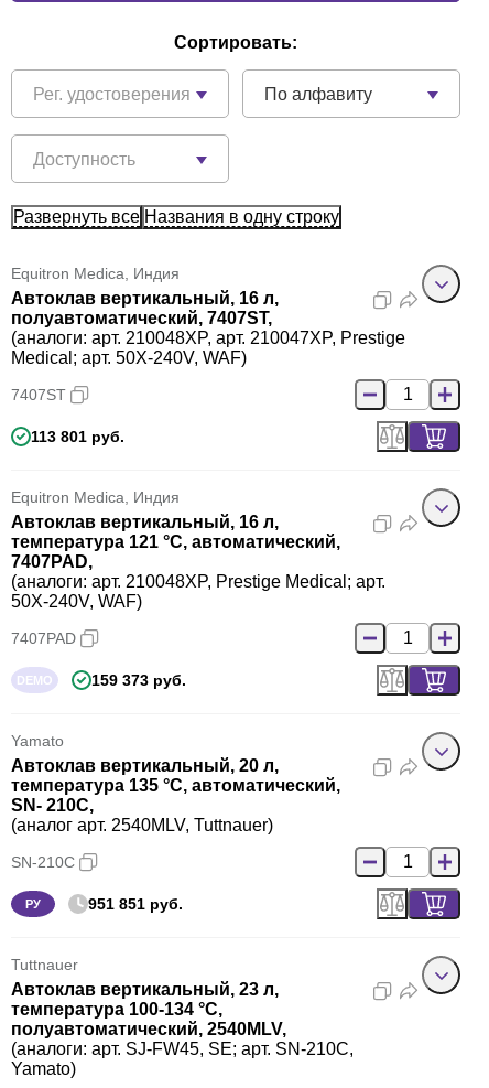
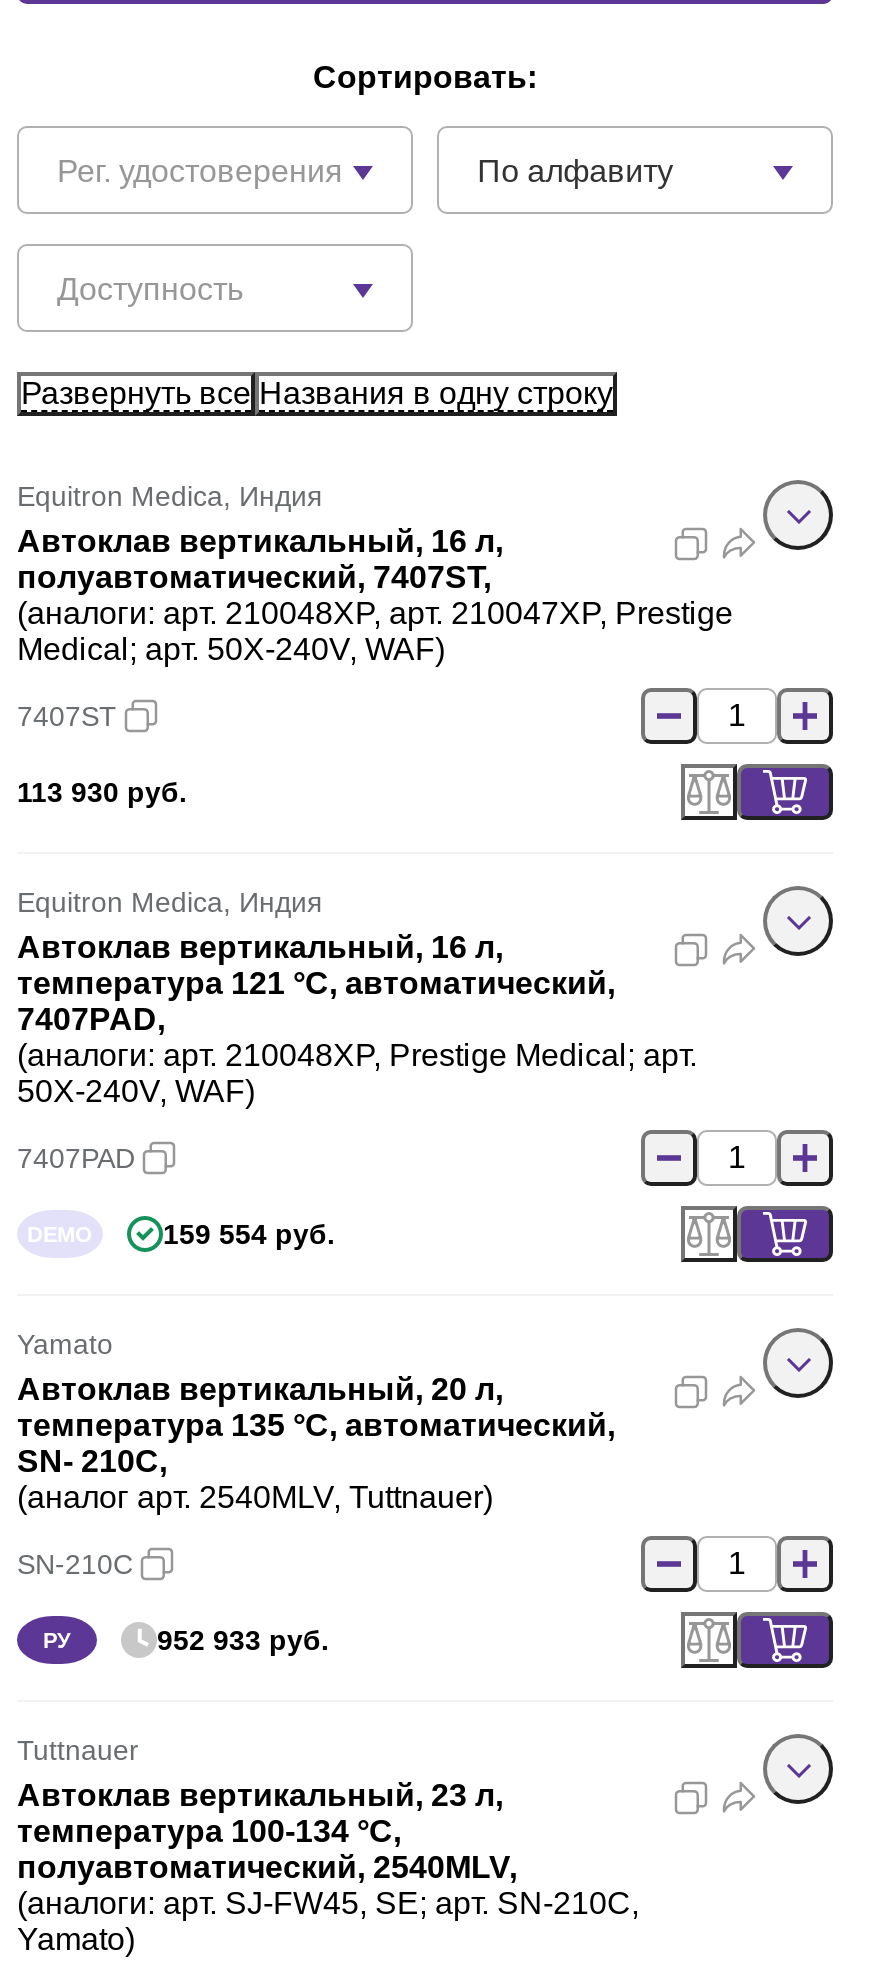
[31,428,124,445] 113 801 руб. -> [17,776,187,808] 113 930 руб.
[91,671,186,689] 159 373 руб. -> [163,1218,335,1250] 159 554 руб.
[88,895,183,913] 951 851 руб. -> [157,1624,329,1656] 952 933 руб.

